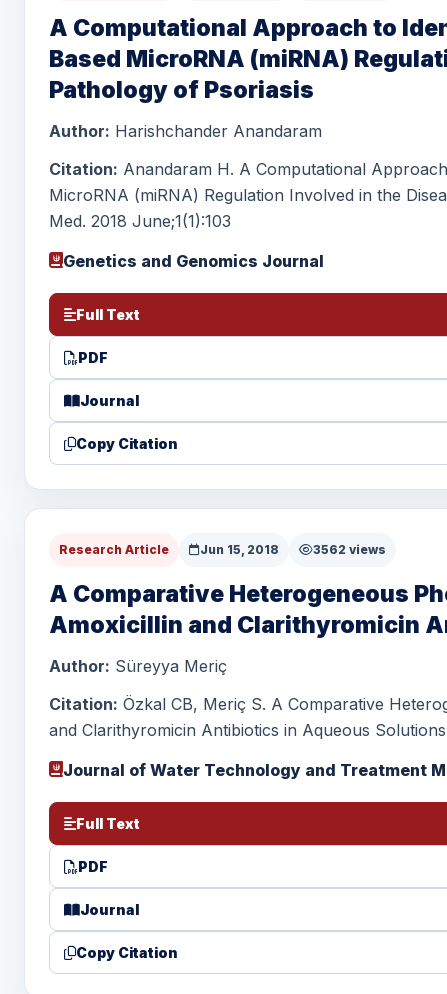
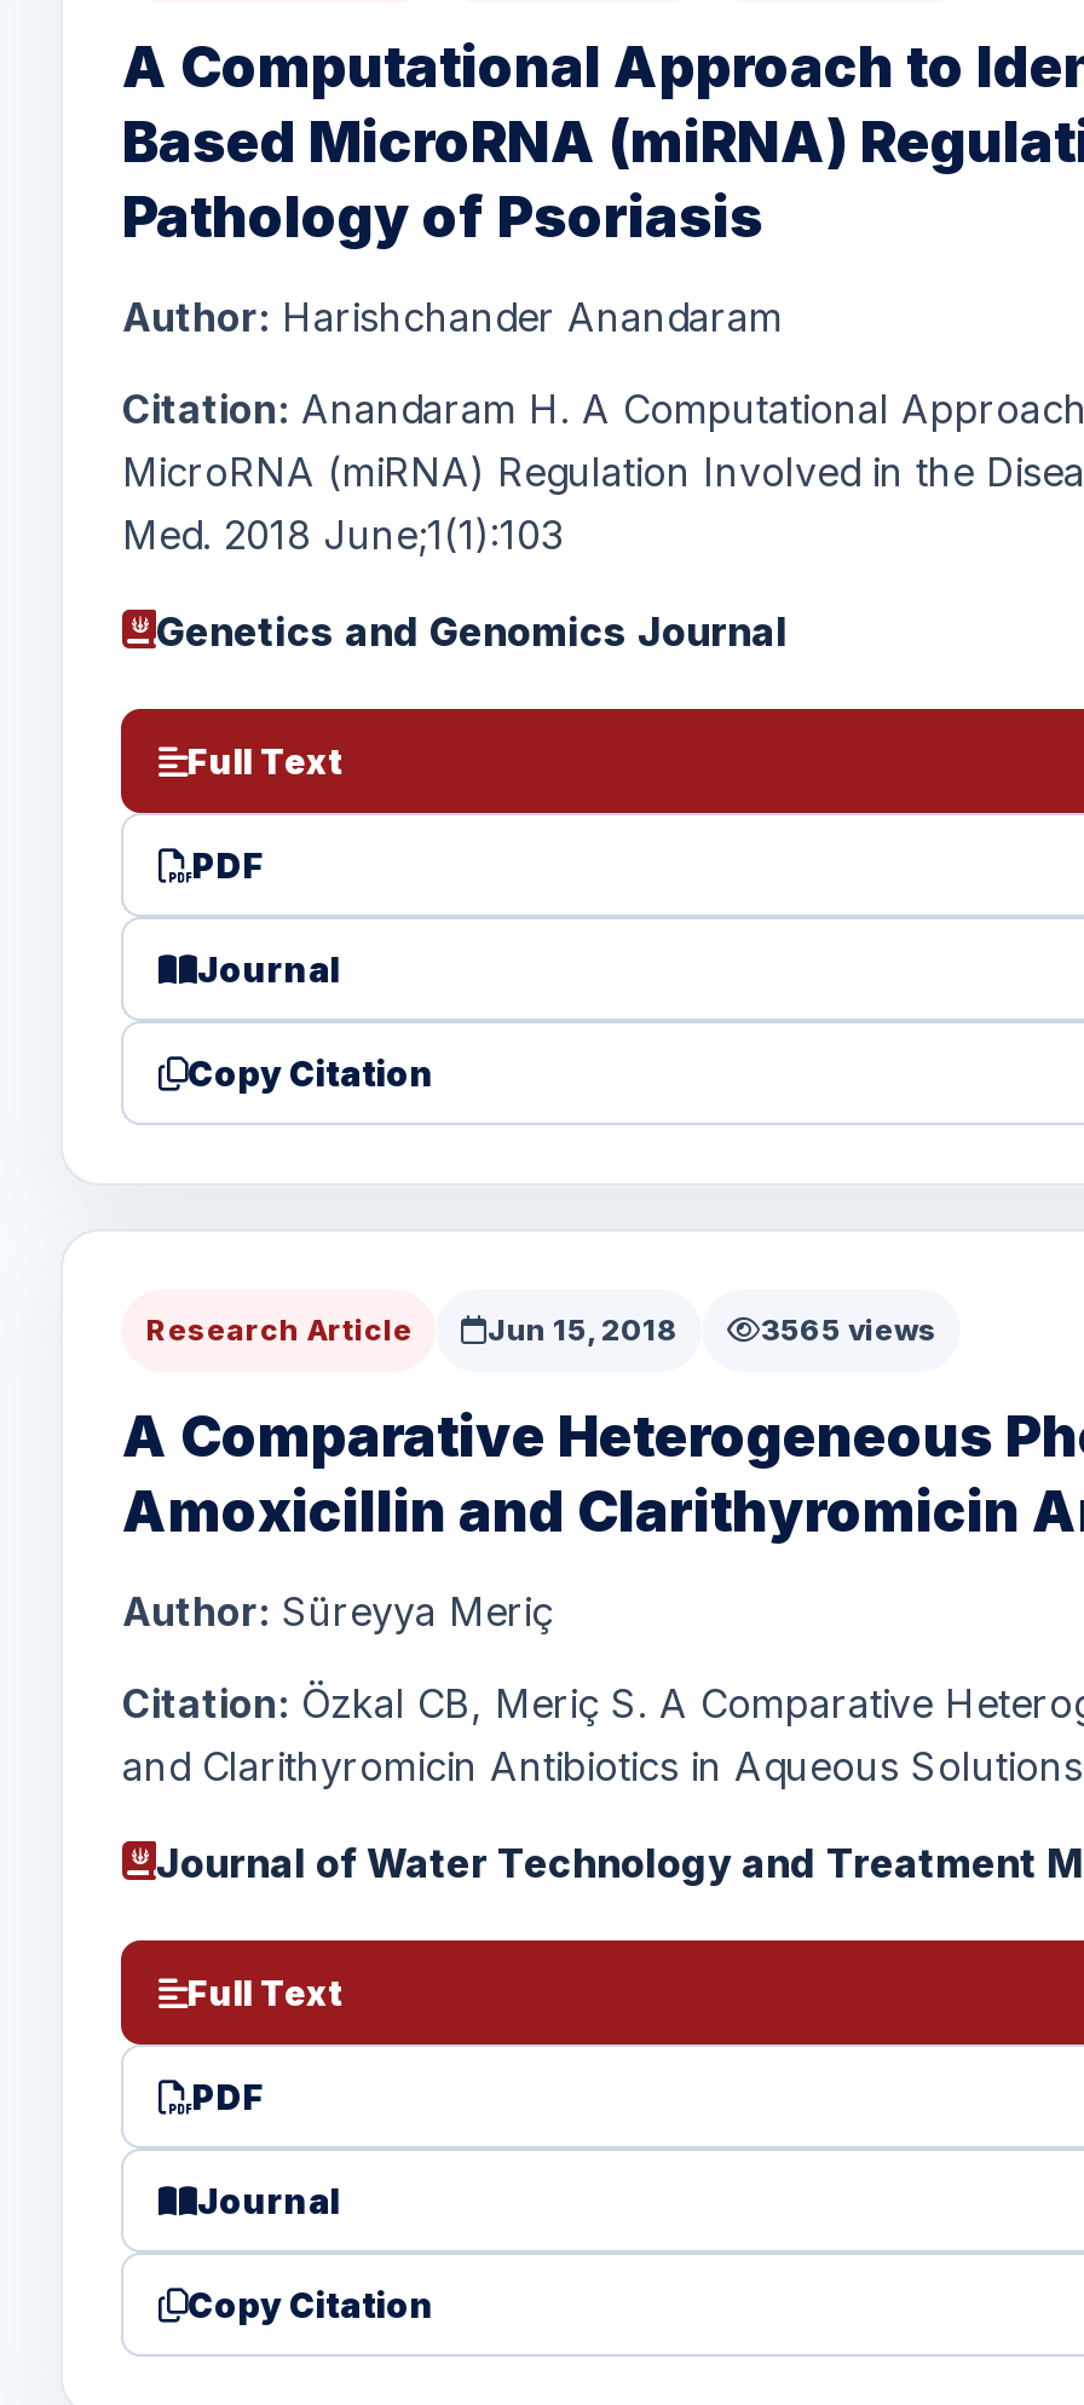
[313,542,386,557] 3562 views -> [761,1312,937,1348] 3565 views

